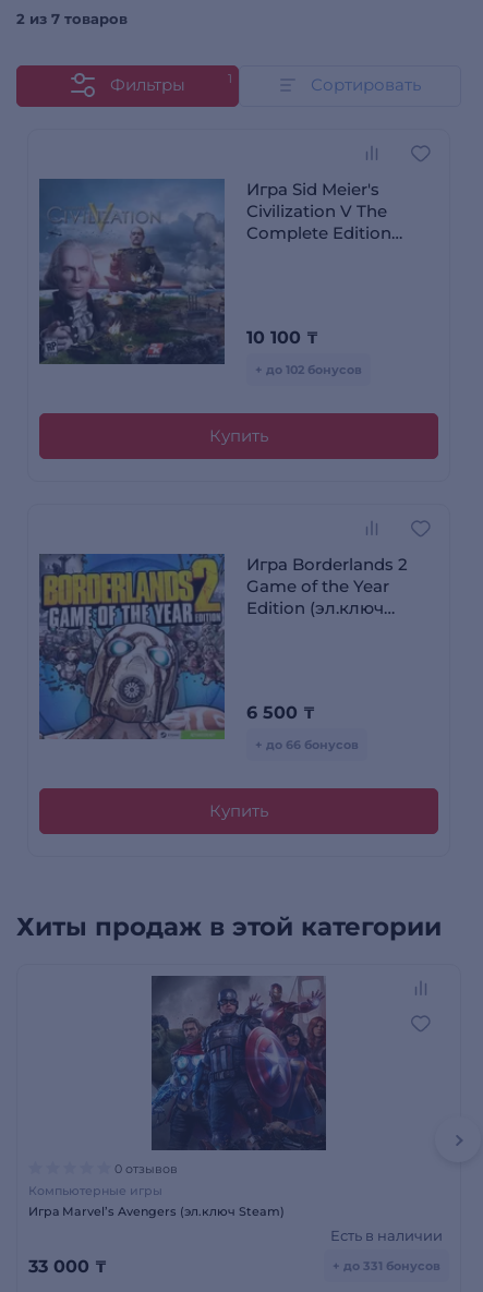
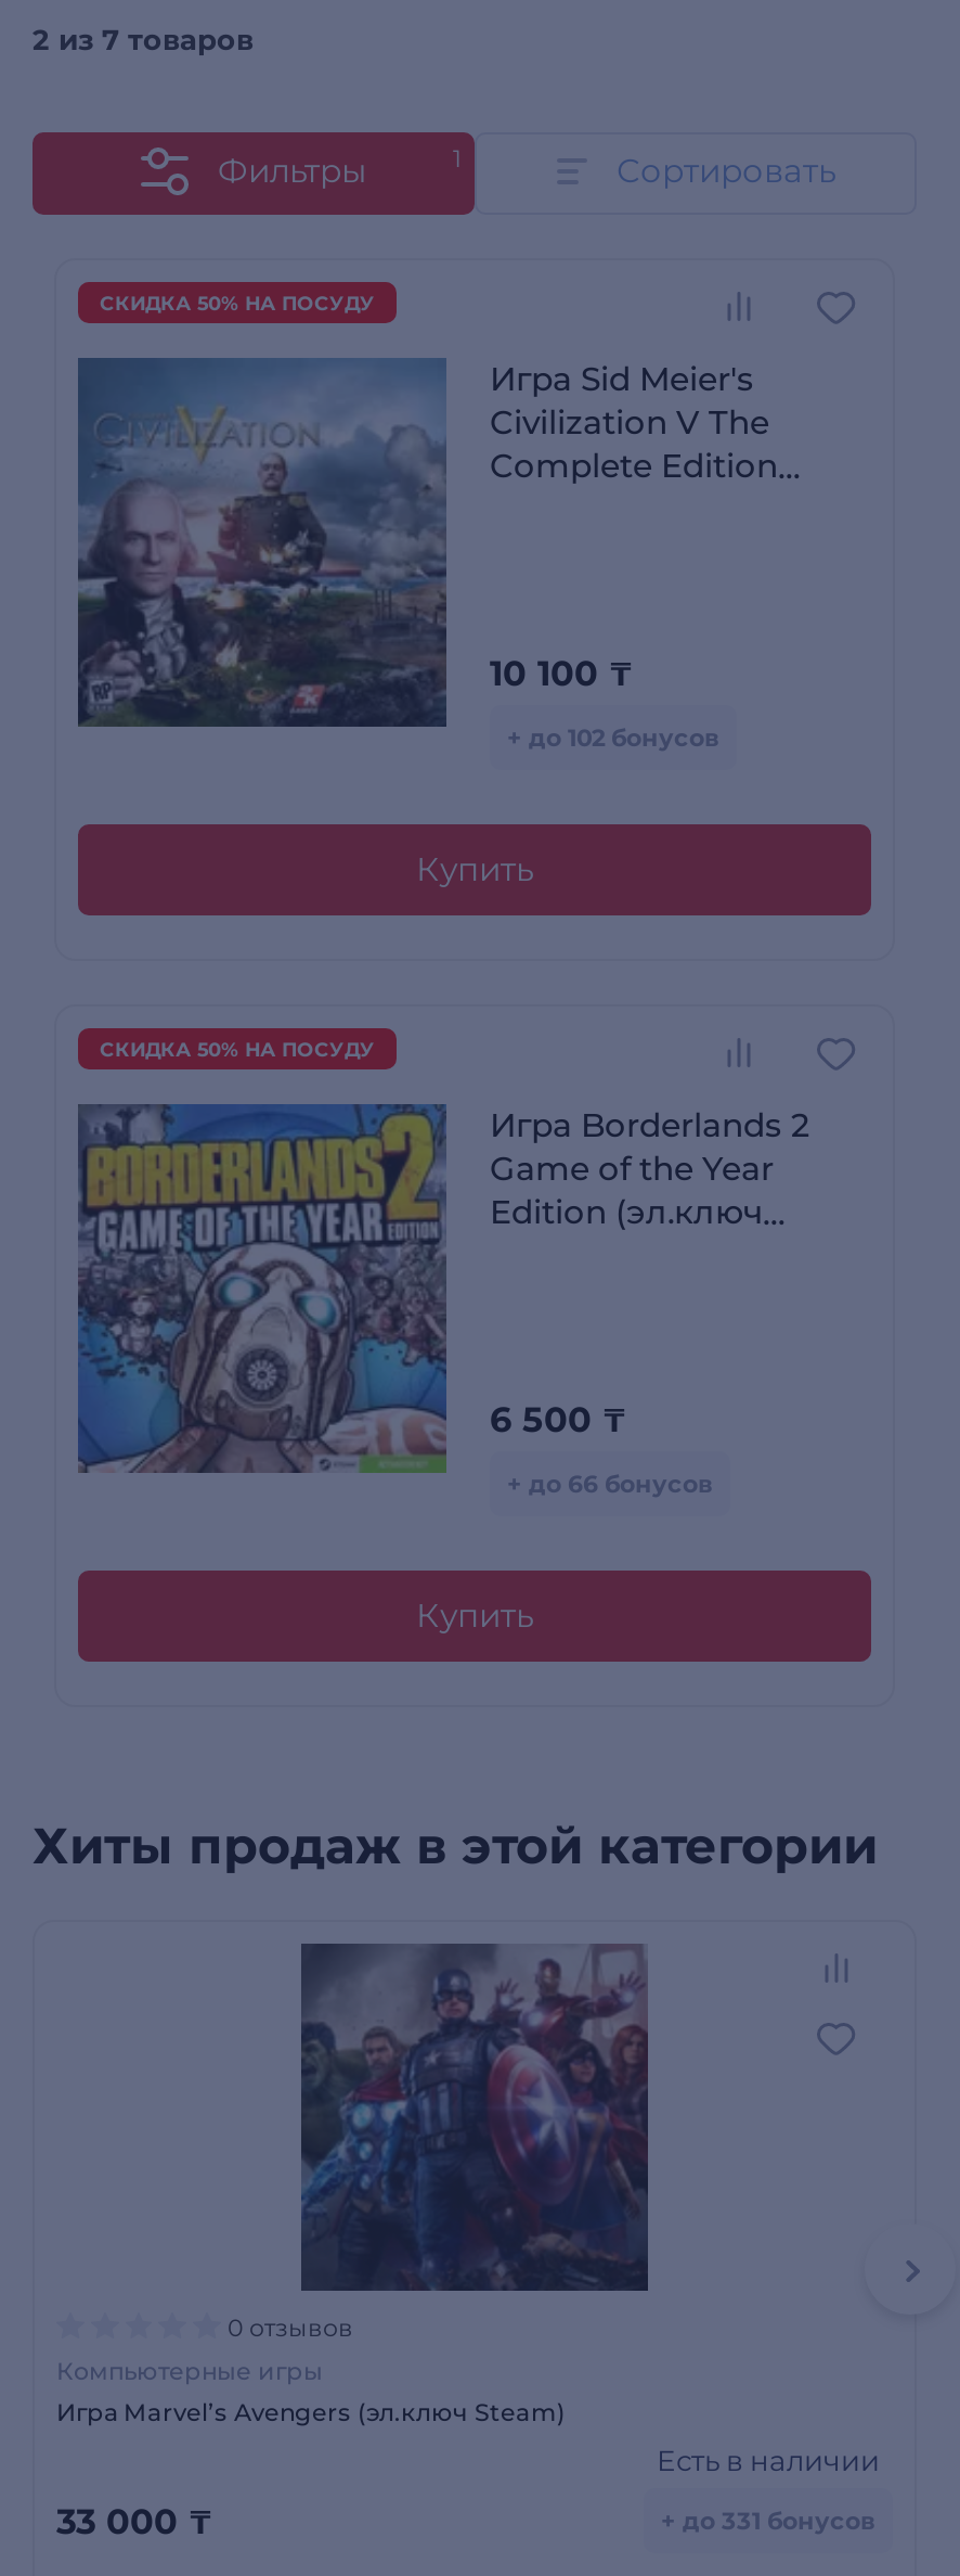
none -> [100,291,375,315] СКИДКА 50% НА ПОСУДУ
none -> [100,1037,375,1061] СКИДКА 50% НА ПОСУДУ

